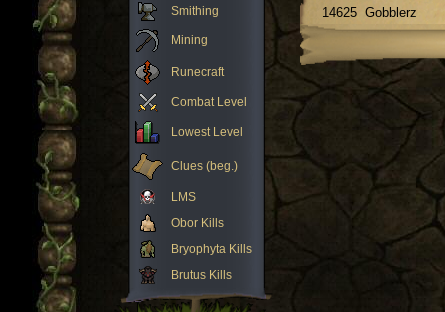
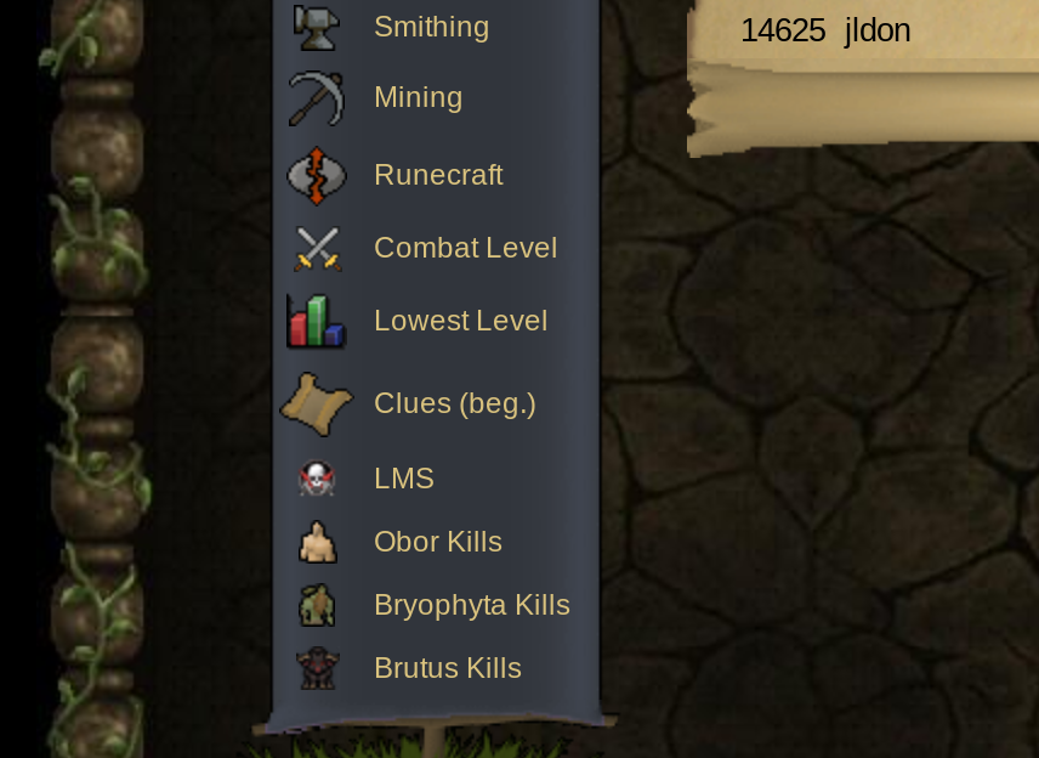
[322,5,417,20] 14625 Gobblerz -> [740,12,910,49] 14625 jldon

